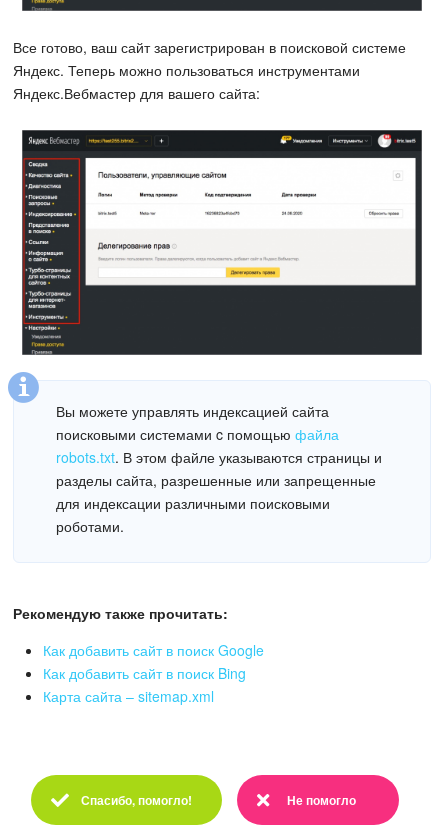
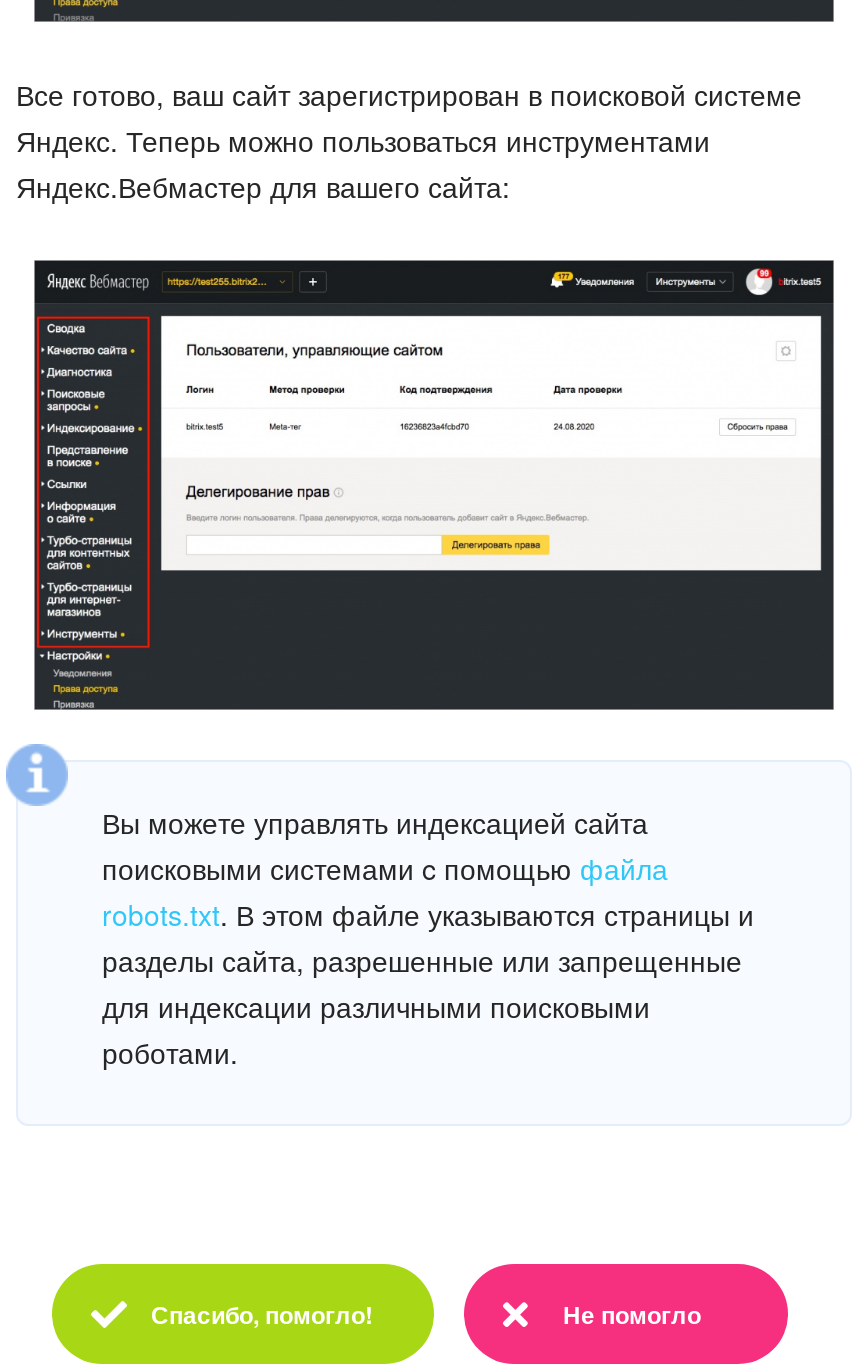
[13,603,264,706] Рекомендую также прочитать: | Как добавить сайт в поиск Google | Как добавить сайт в поиск Bing | Карта сайта – sitemap.xml -> none

